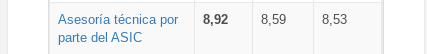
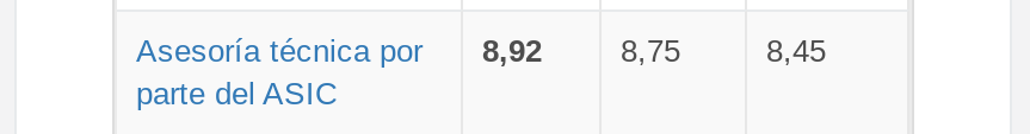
[261,11,347,26] 8,59 | 8,53 -> [621,32,826,68] 8,75 | 8,45

